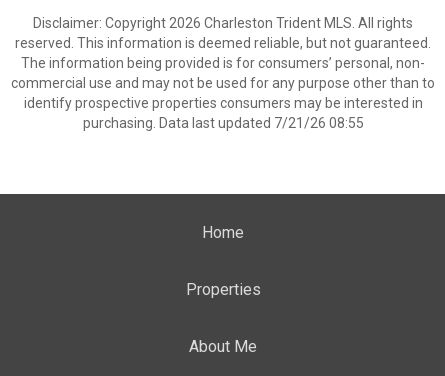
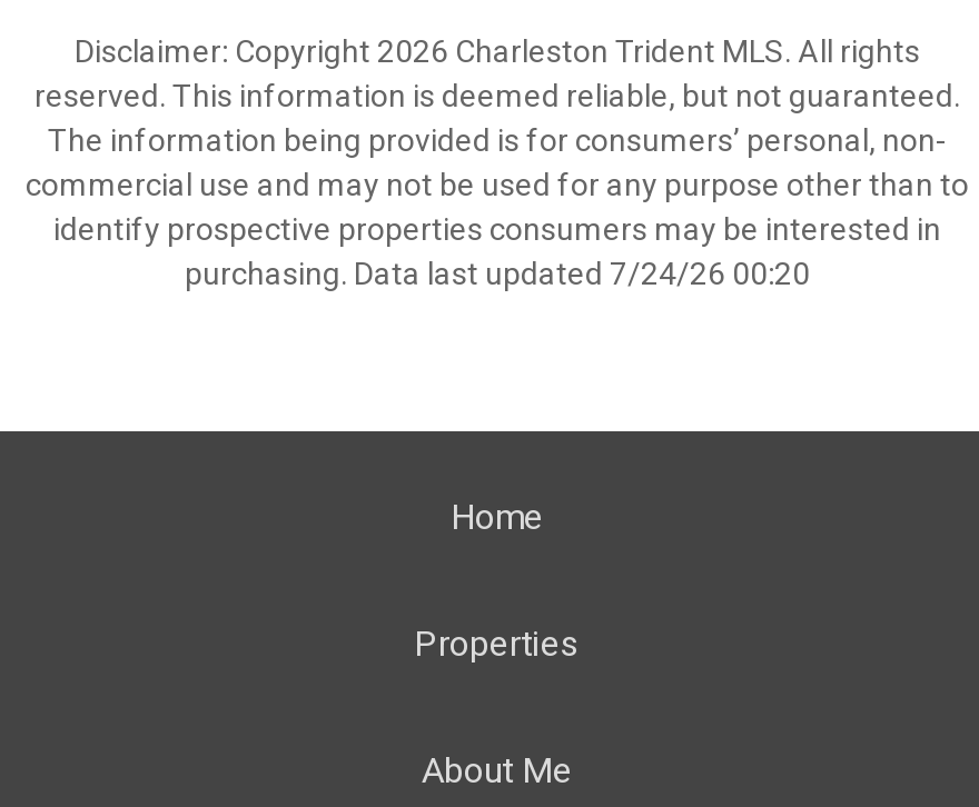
[82,115,363,131] purchasing. Data last updated 7/21/26 08:55 -> [185,256,810,291] purchasing. Data last updated 7/24/26 00:20

